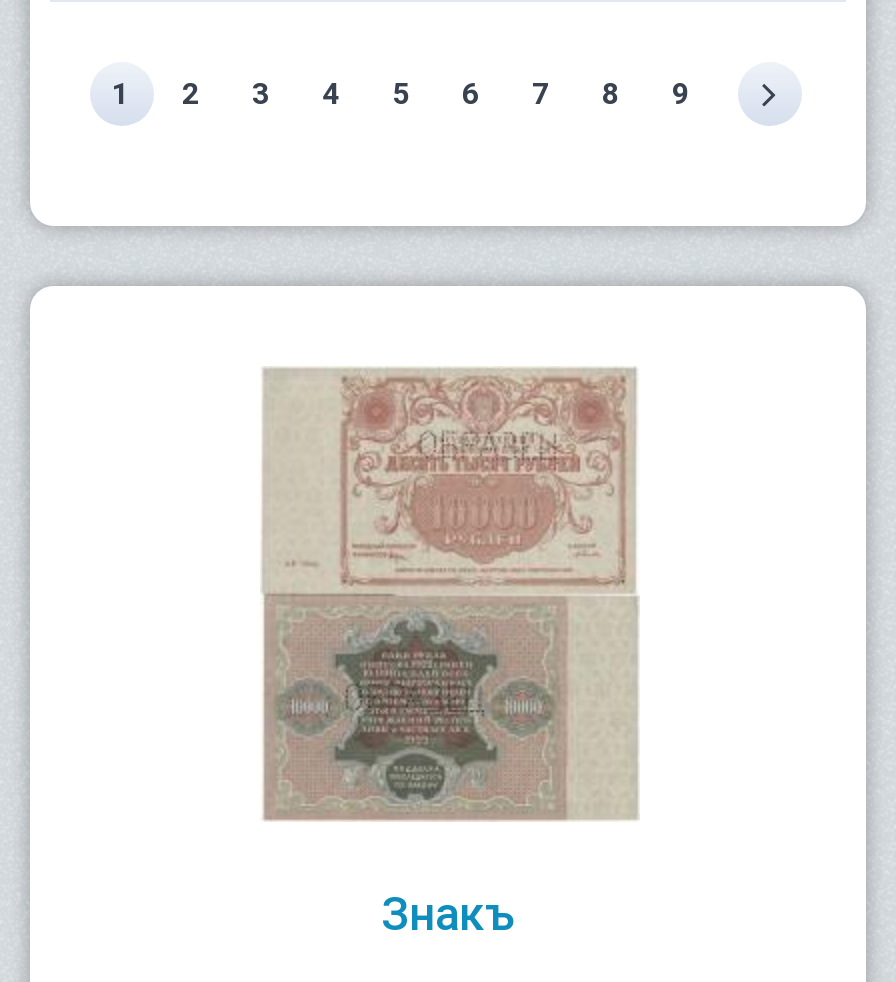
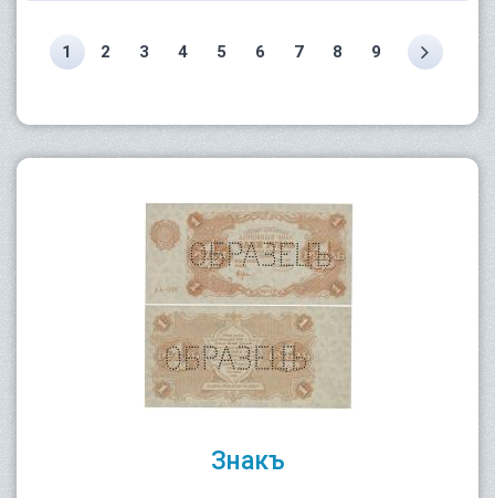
[266,376,632,822] [image] -> [145,209,348,409] [image]

